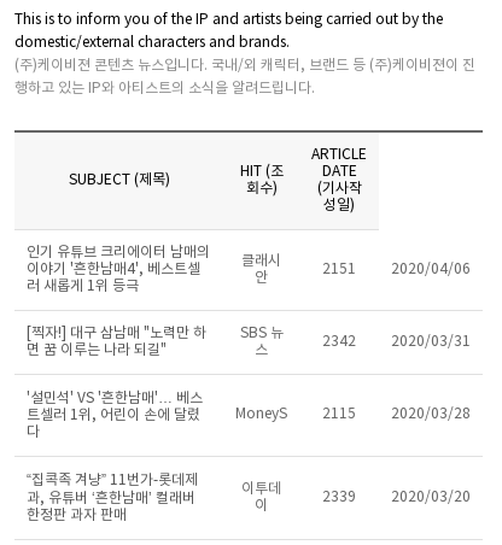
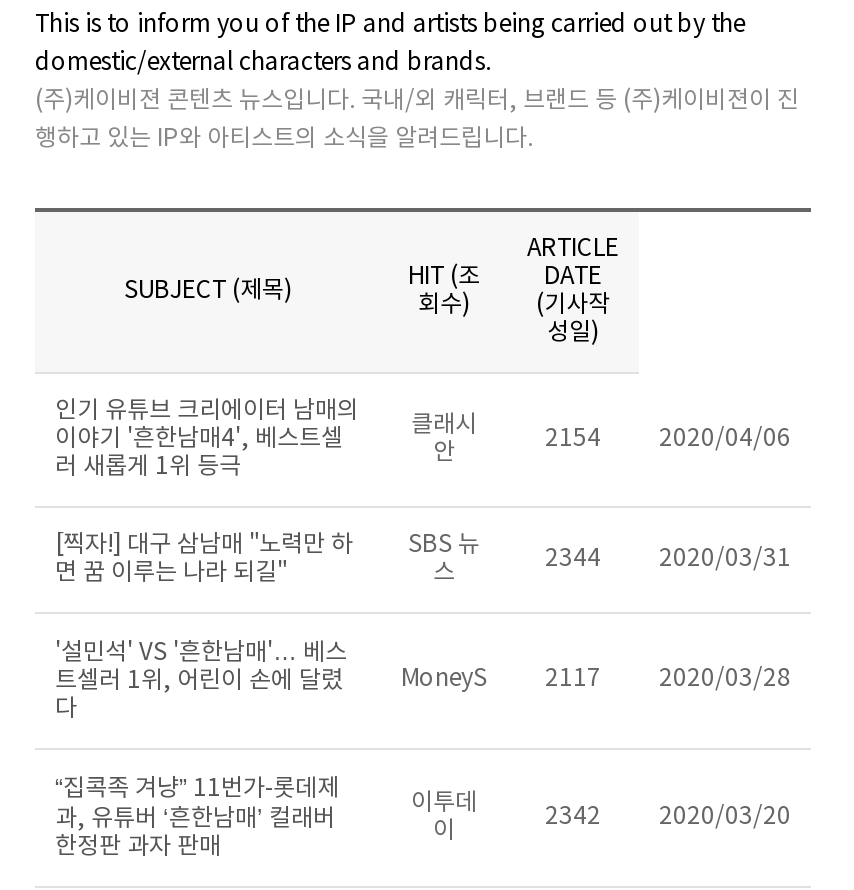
[322,262,356,277] 2151 -> [545,426,601,452] 2154
[322,334,356,350] 2342 -> [545,546,601,572] 2344
[322,406,356,422] 2115 -> [545,666,601,692] 2117
[322,490,356,505] 2339 -> [545,804,601,830] 2342

